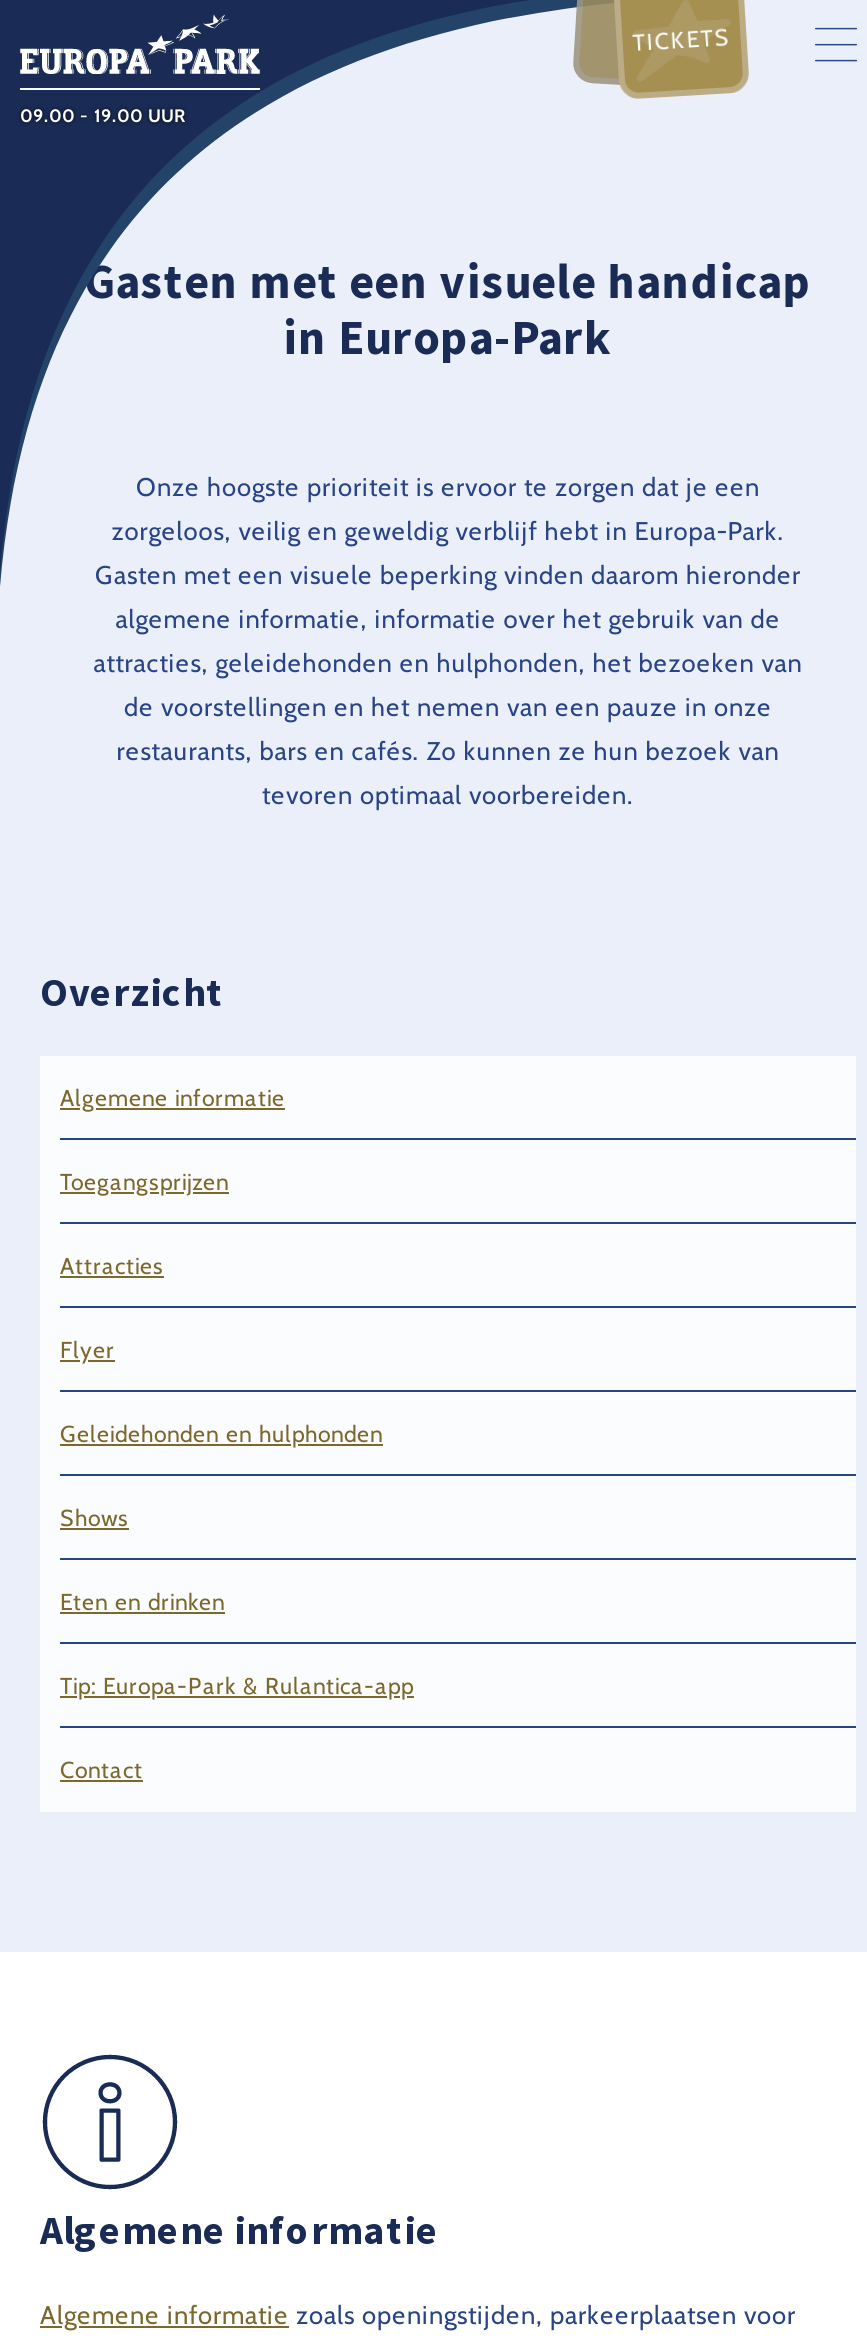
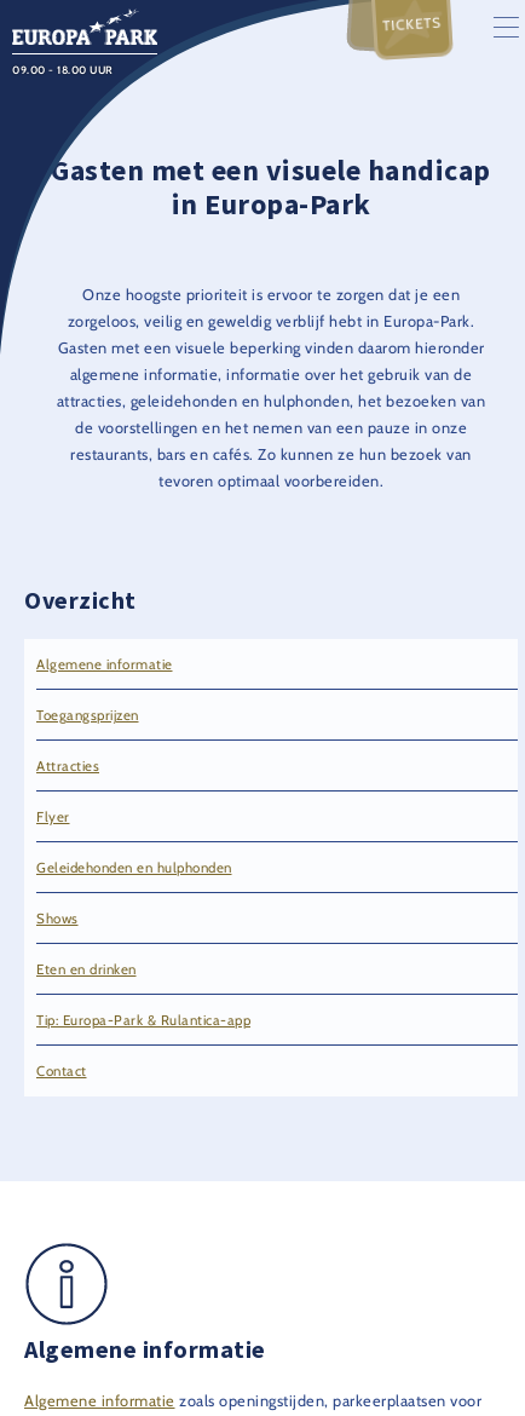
[20,104,187,126] 09.00 - 19.00 UUR -> [12,63,113,76] 09.00 - 18.00 UUR

